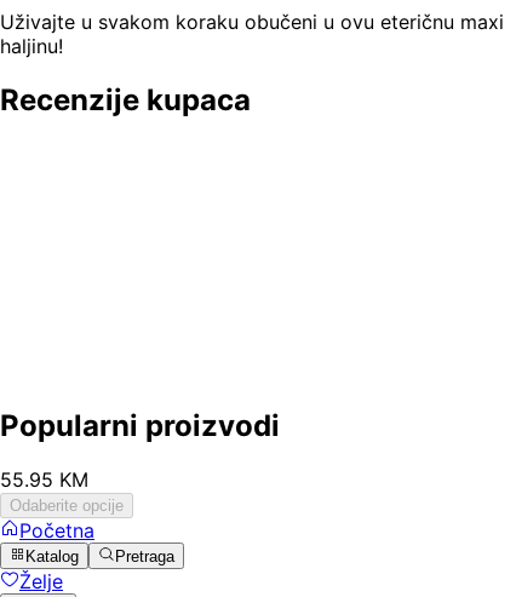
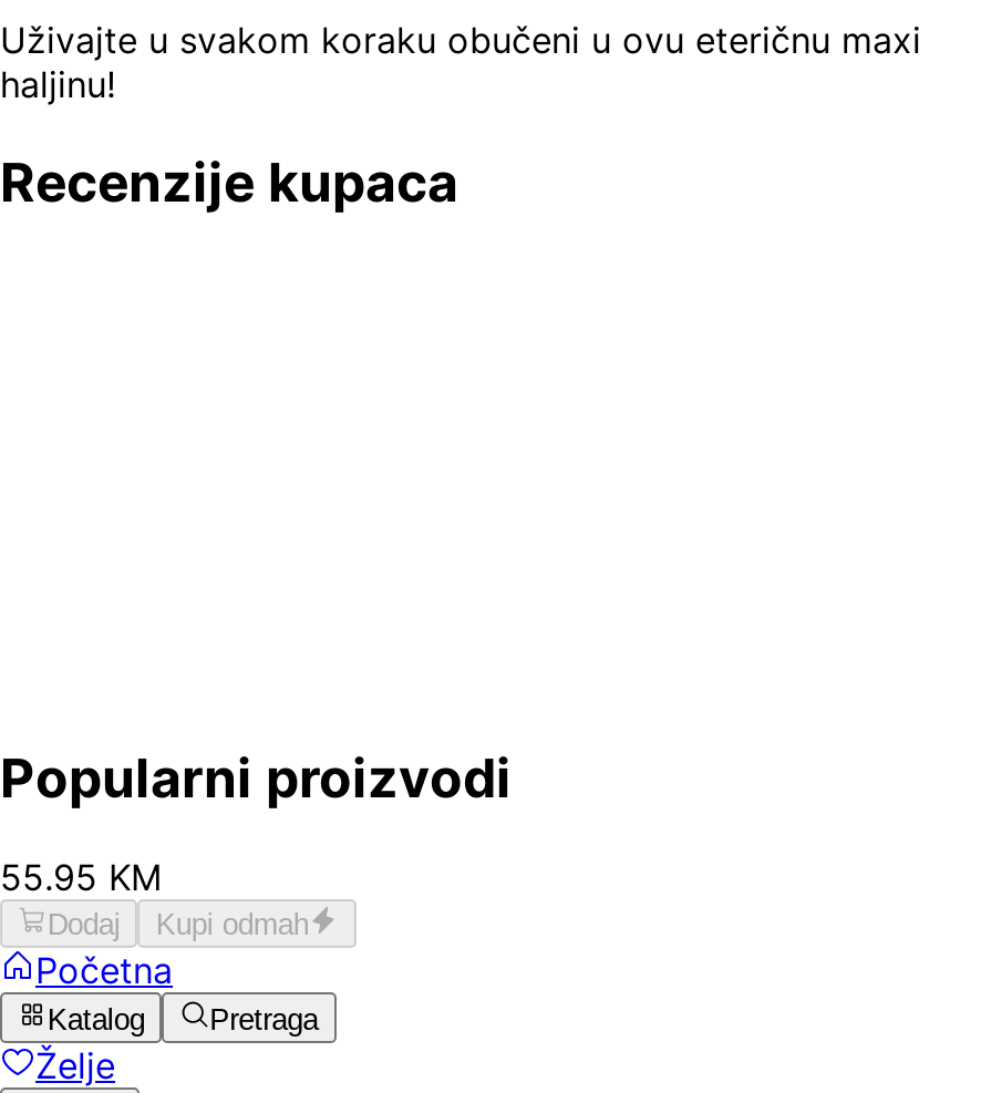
[10,496,124,515] Odaberite opcije -> [47,909,308,942] Dodaj | Kupi odmah

